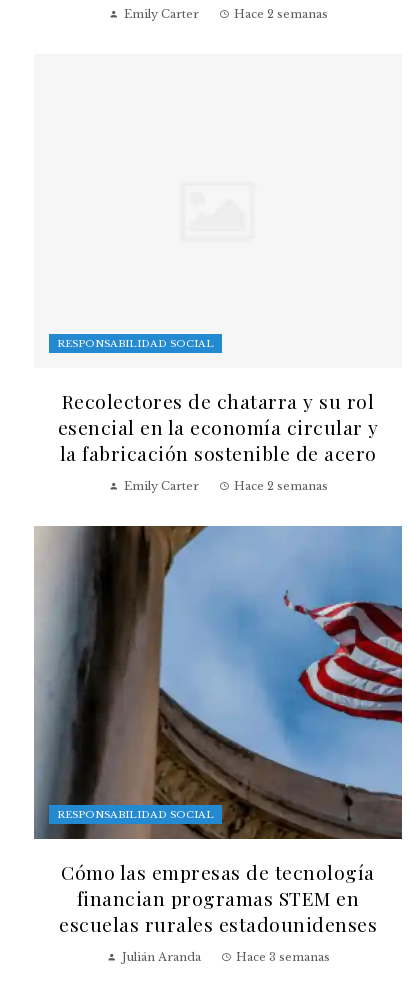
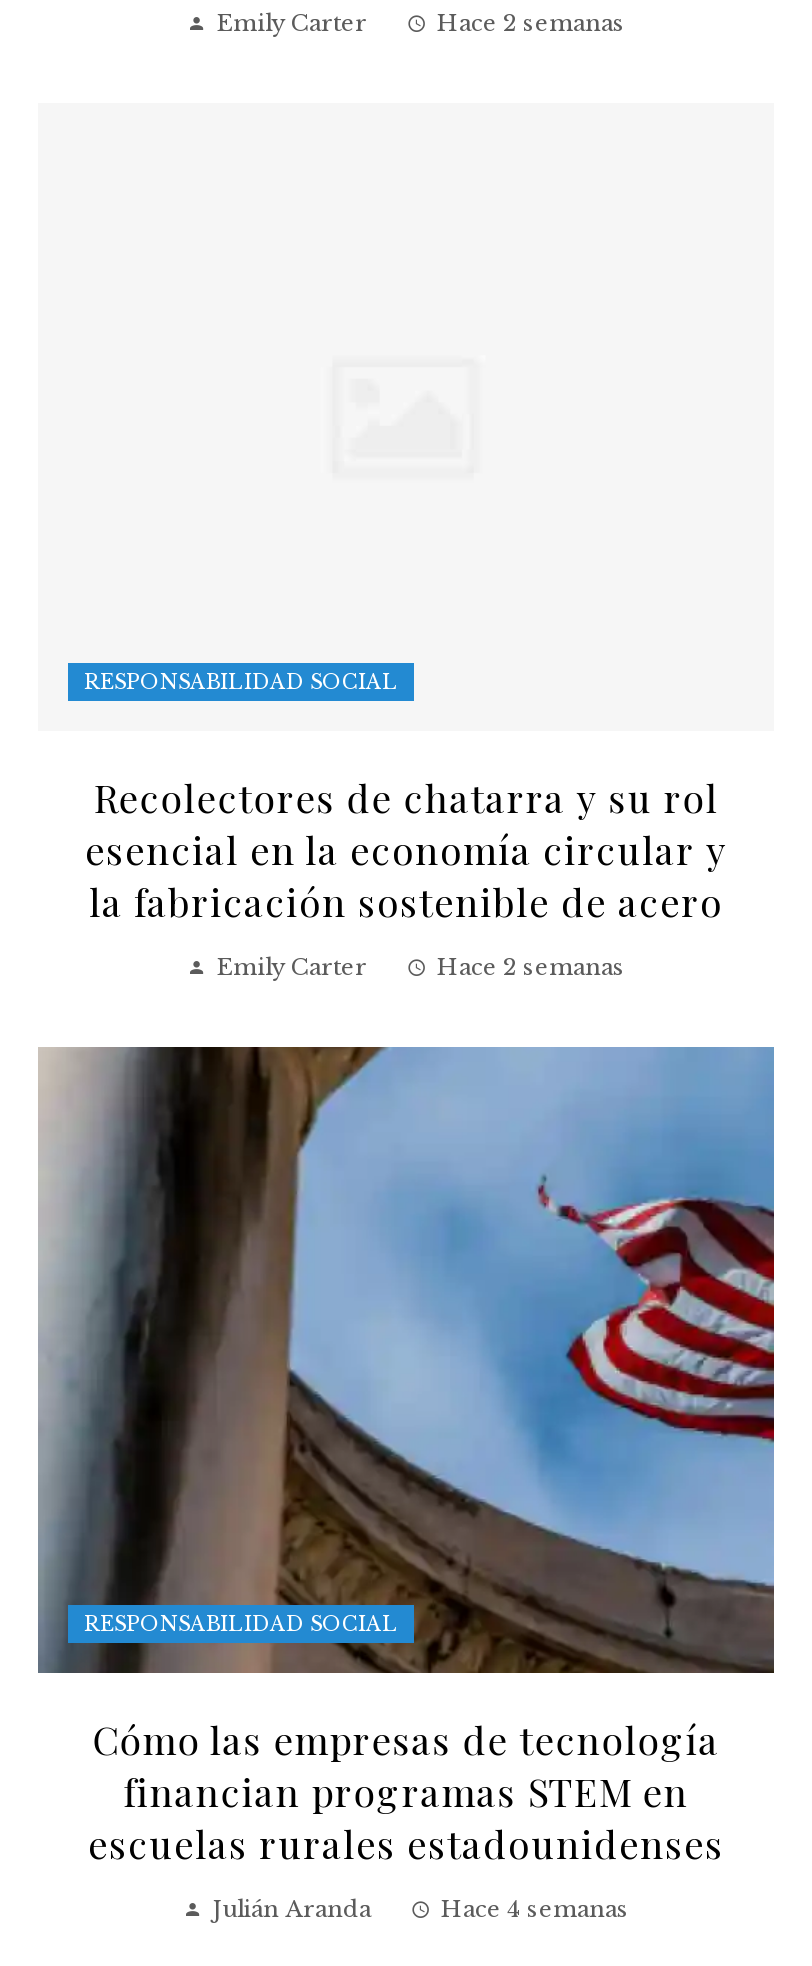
[235,950,329,964] Hace 3 semanas -> [441,1895,629,1923] Hace 4 semanas

